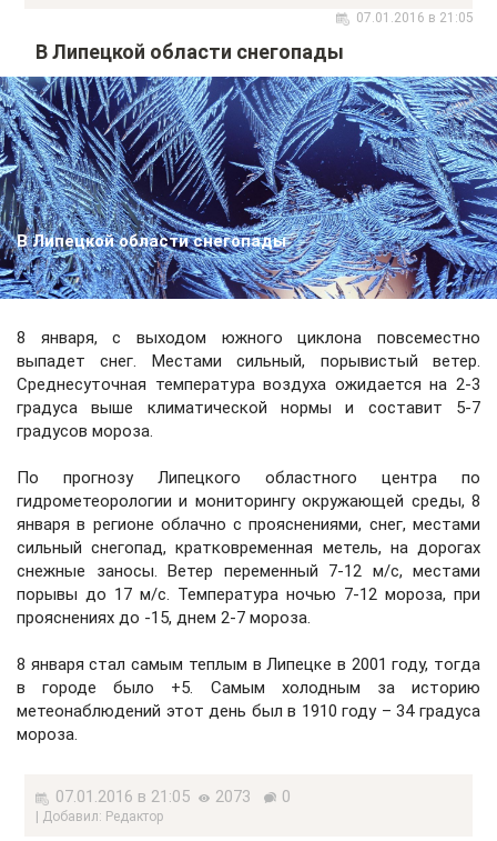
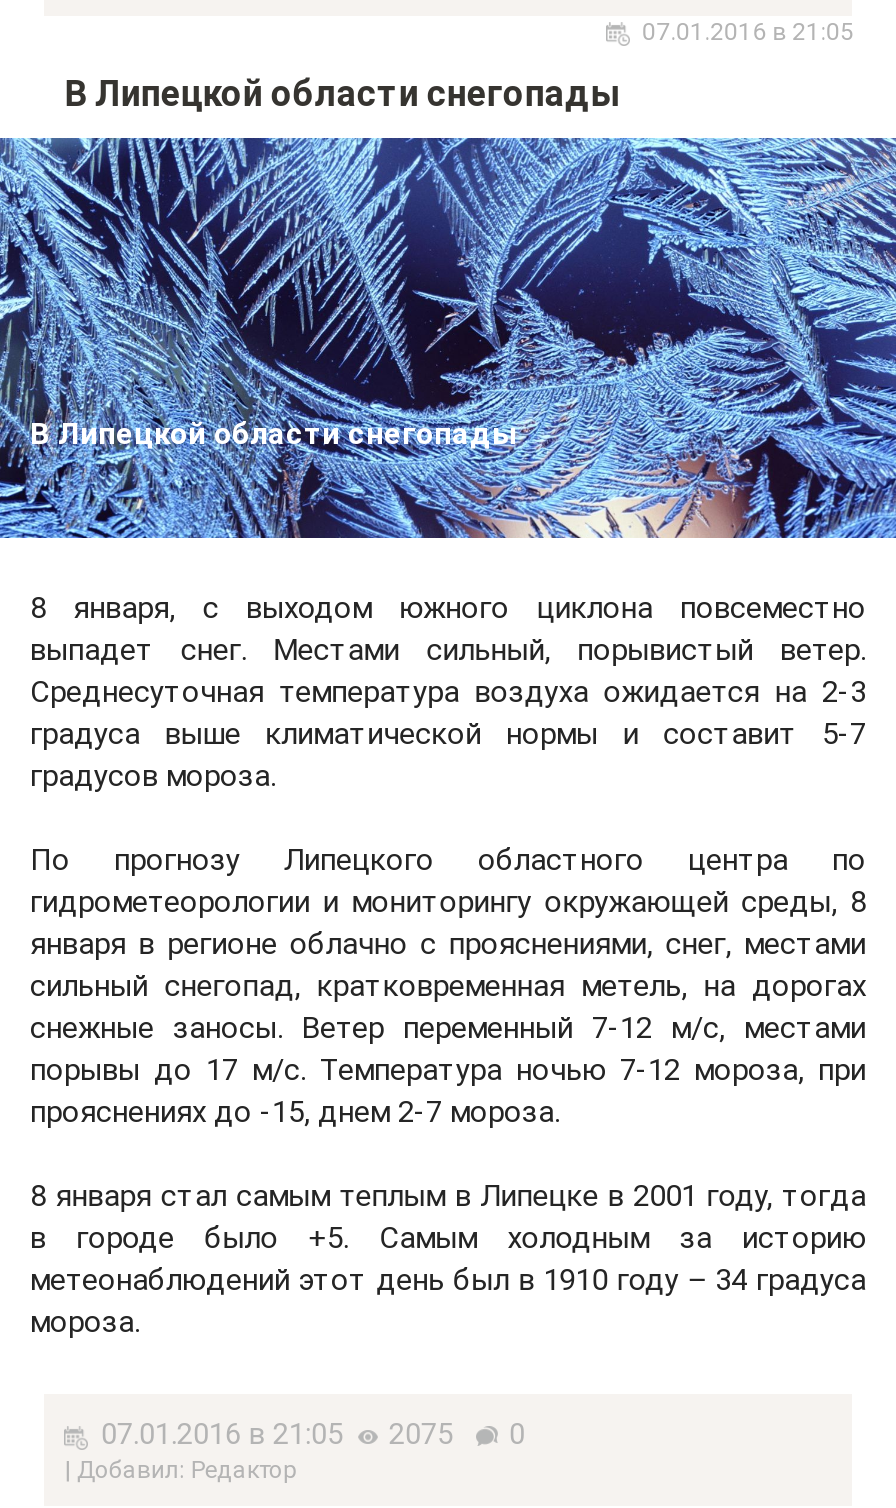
[56,787,291,807] 07.01.2016 в 21:05 2073 0 -> [101,1416,525,1452] 07.01.2016 в 21:05 2075 0

